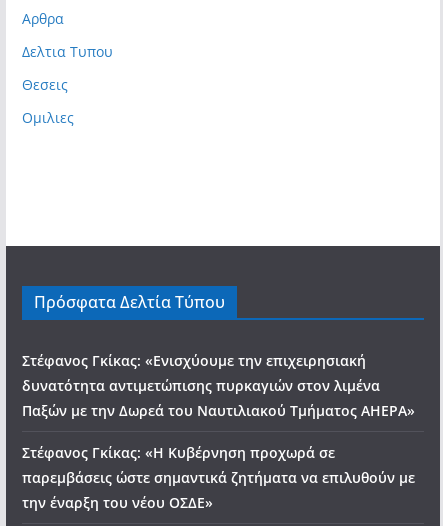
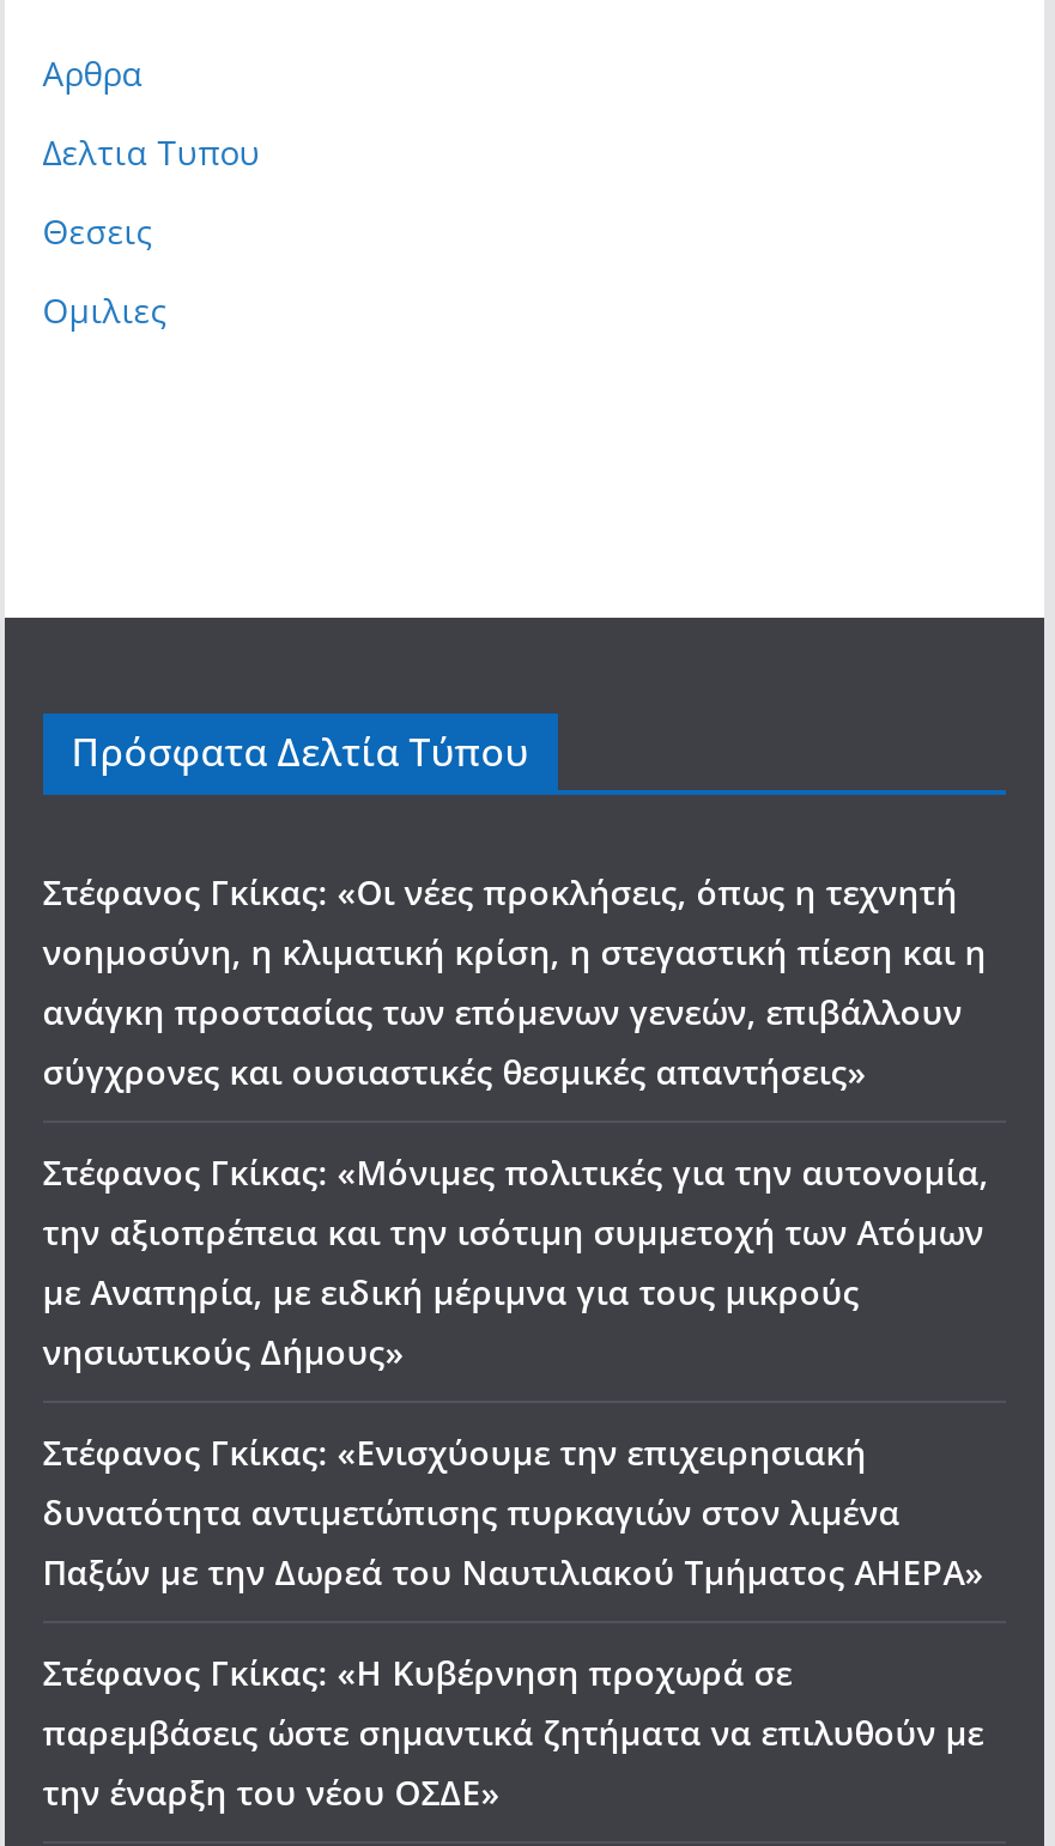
none -> [42,869,988,1374] Στέφανος Γκίκας: «Οι νέες προκλήσεις, όπως η τεχνητή | νοημοσύνη, η κλιματική κρίση, η στεγαστική πίεση και η | ανάγκη προστασίας των επόμενων γενεών, επιβάλλουν | σύγχρονες και ουσιαστικές θεσμικές απαντήσεις» | Στέφανος Γκίκας: «Μόνιμες πολιτικές για την αυτονομία, | την αξιοπρέπεια και την ισότιμη συμμετοχή των Ατόμων | με Αναπηρία, με ειδική μέριμνα για τους μικρούς | νησιωτικούς Δήμους»

